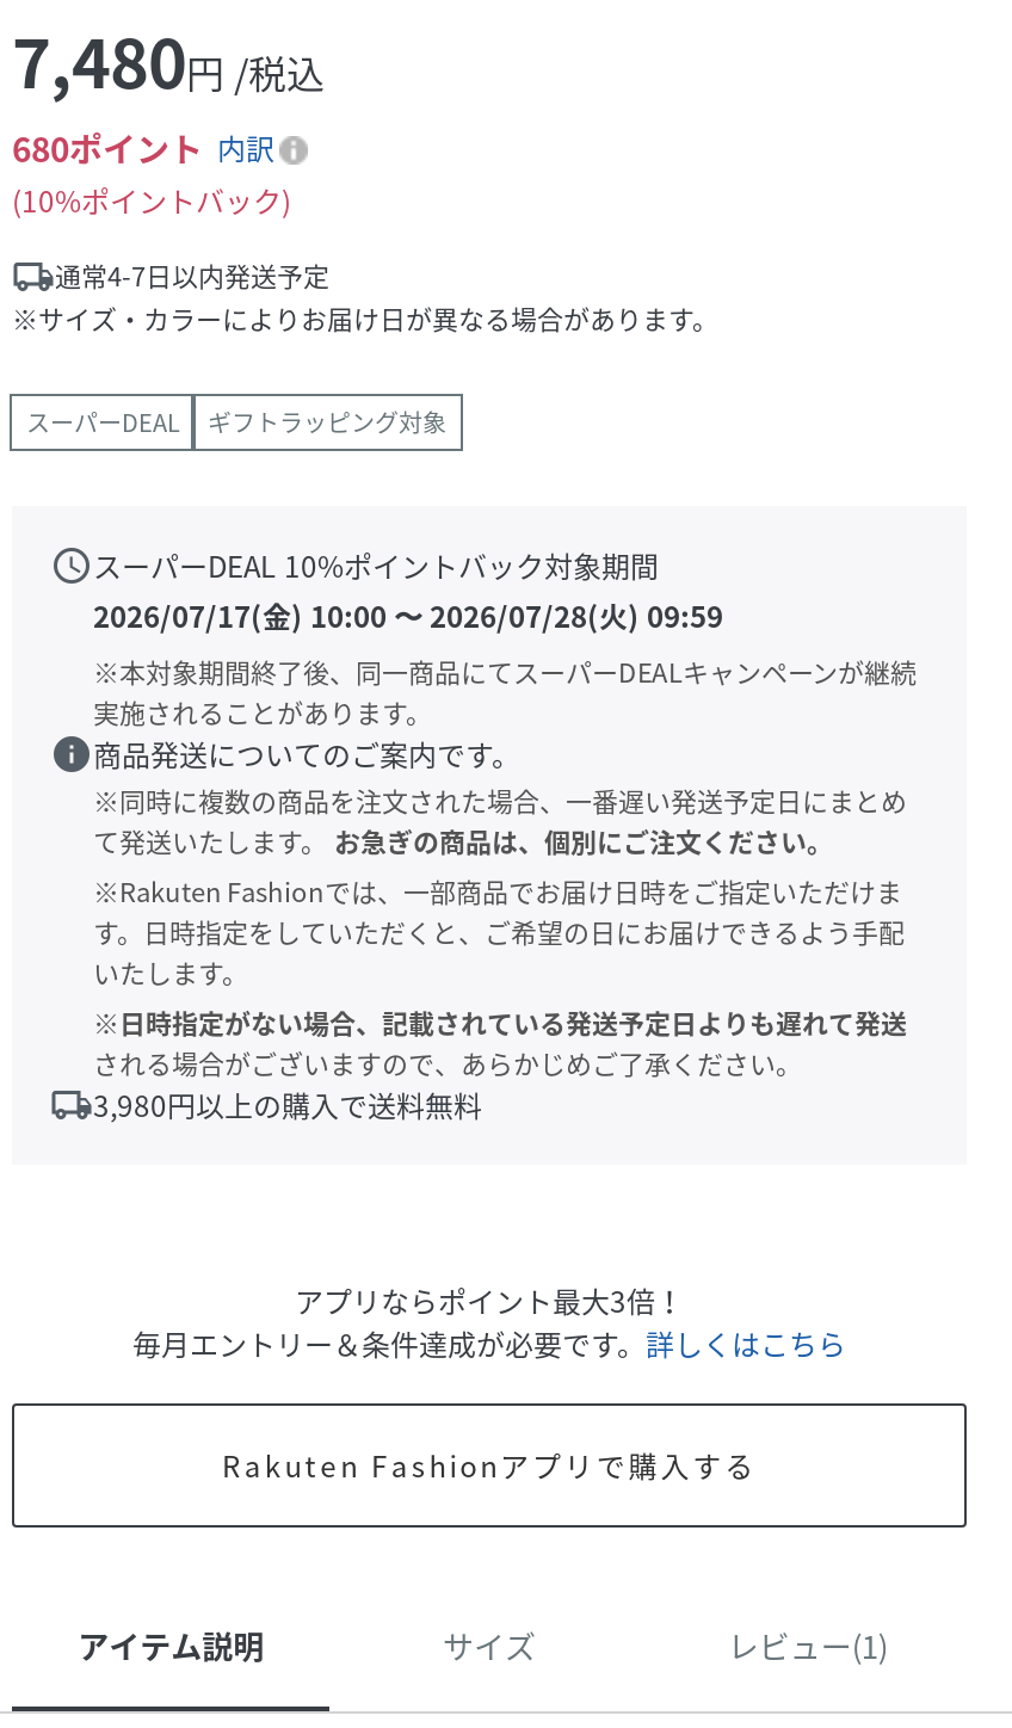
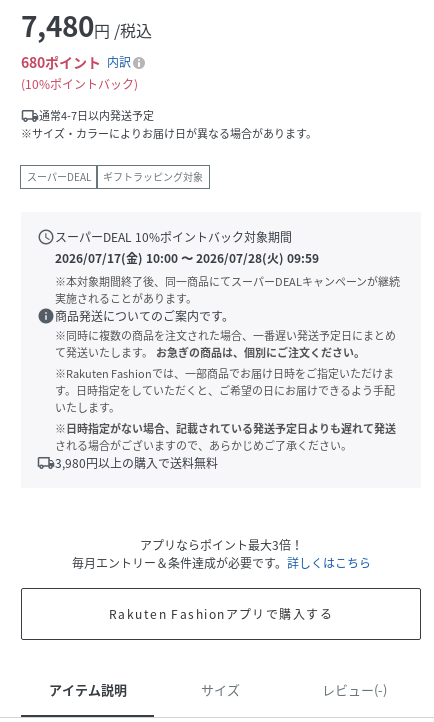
[727,1623,887,1668] レビュー(1) -> [322,680,387,699] レビュー(-)

